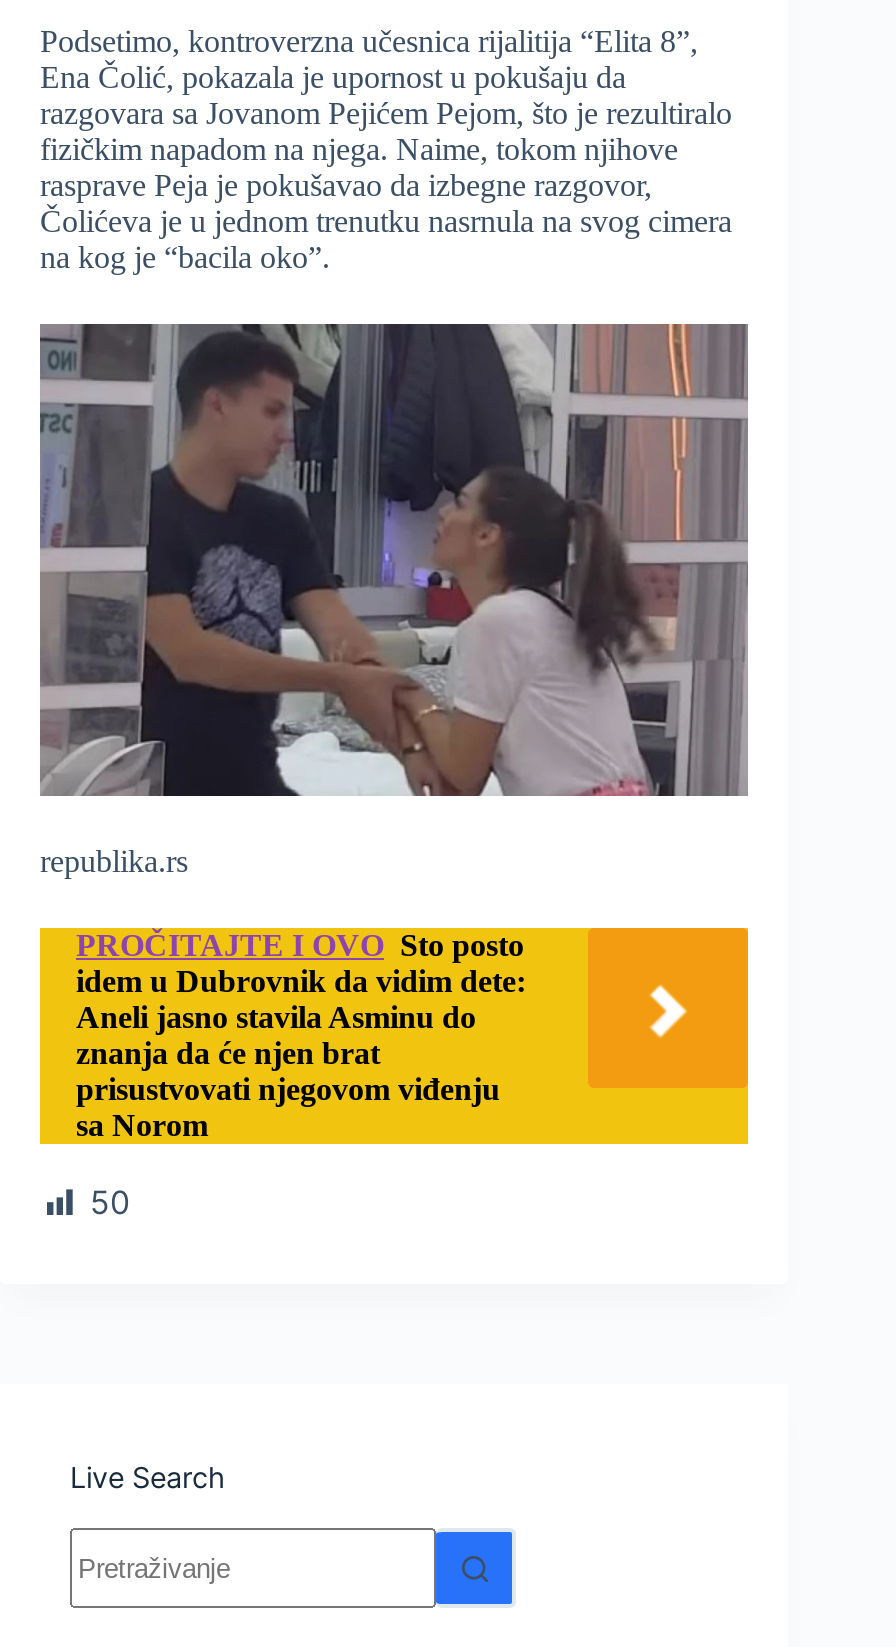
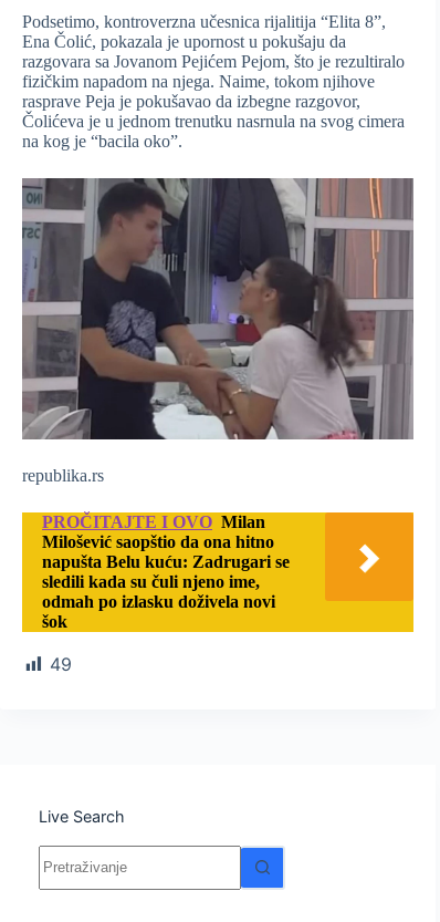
[76,929,526,1143] PROČITAJTE I OVO Sto posto | idem u Dubrovnik da vidim dete: | Aneli jasno stavila Asminu do | znanja da će njen brat | prisustvovati njegovom viđenju | sa Norom -> [42,513,290,631] PROČITAJTE I OVO Milan | Milošević saopštio da ona hitno | napušta Belu kuću: Zadrugari se | sledili kada su čuli njeno ime, | odmah po izlasku doživela novi | šok
[90,1183,130,1223] 50 -> [50,653,72,676] 49

